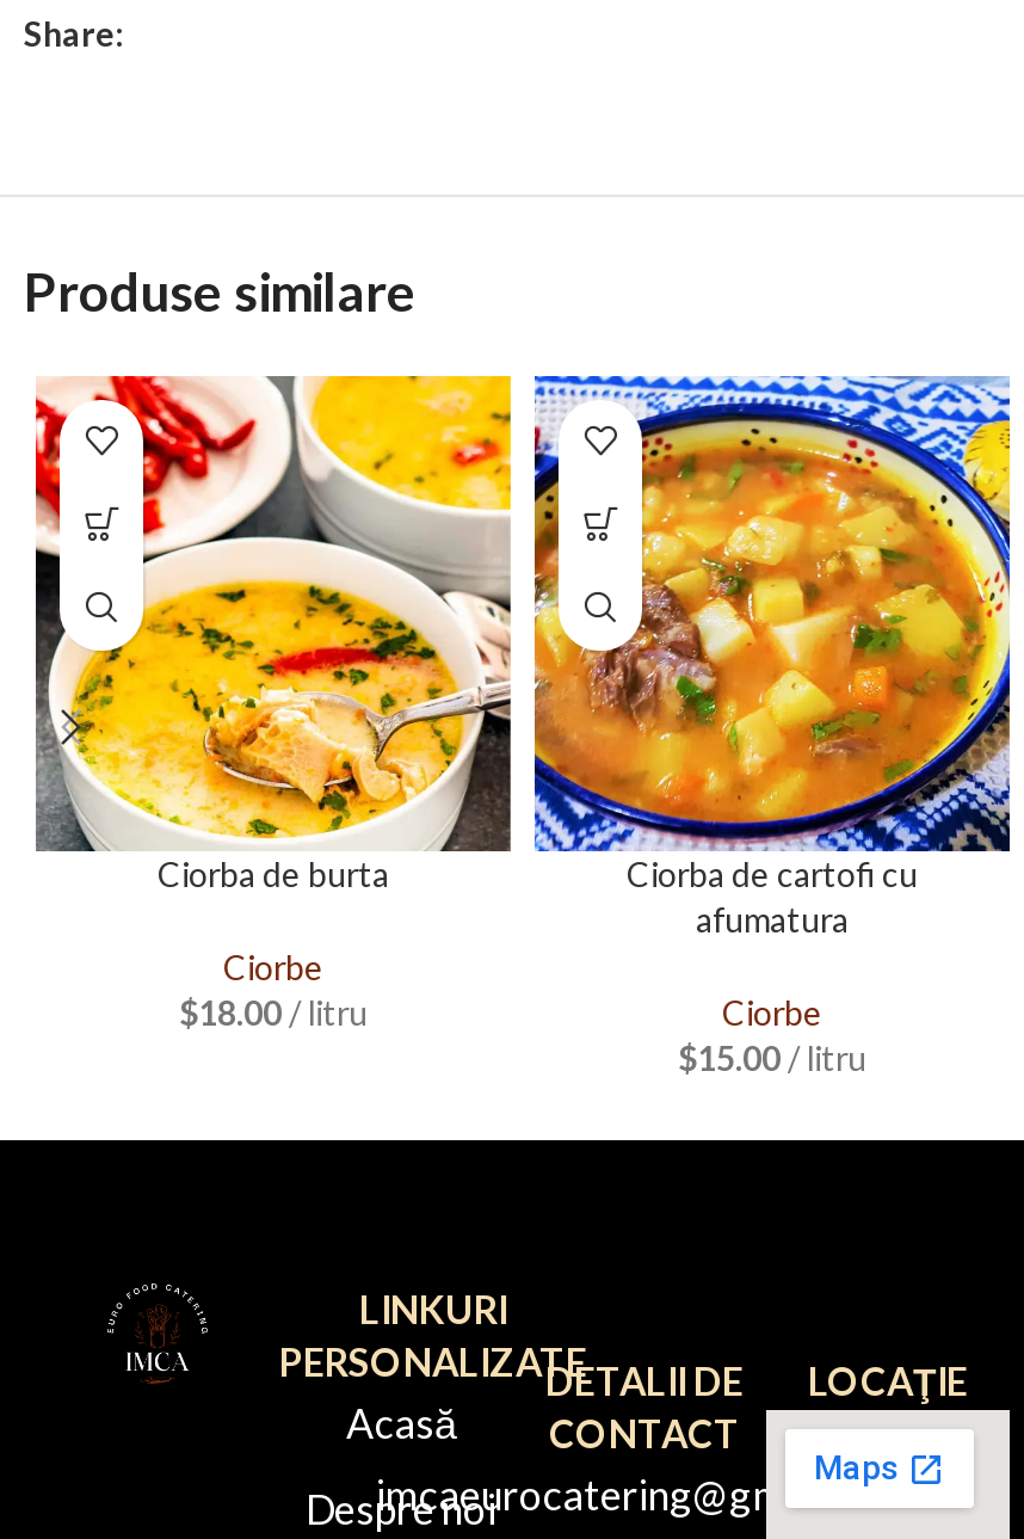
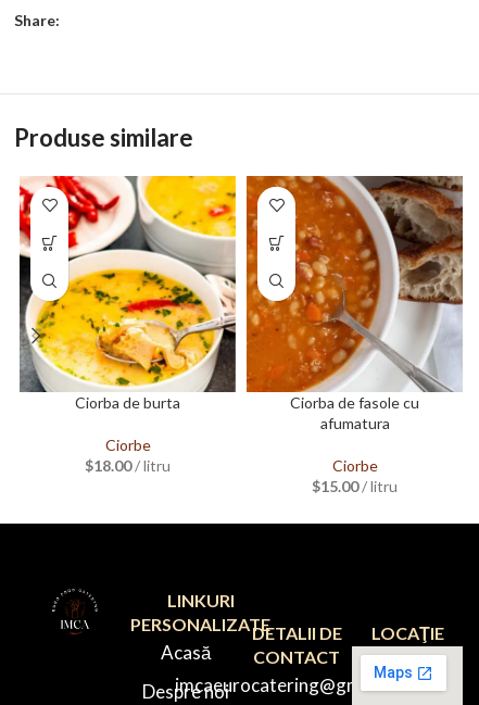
[532,374,1012,894] [image] | Ciorba de cartofi cu -> [245,175,464,411] [image] | Ciorba de fasole cu

